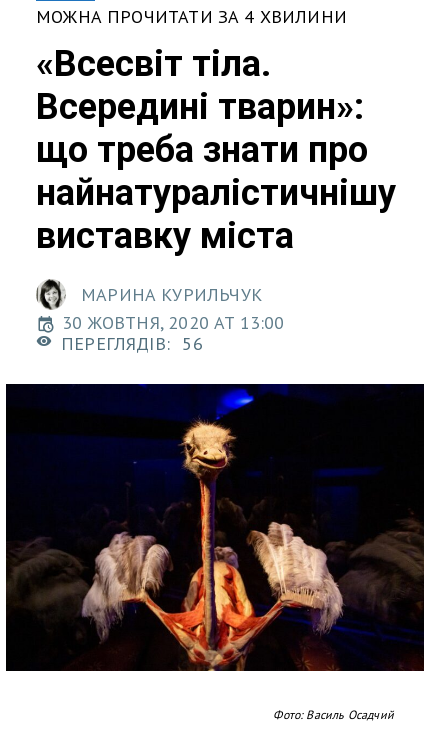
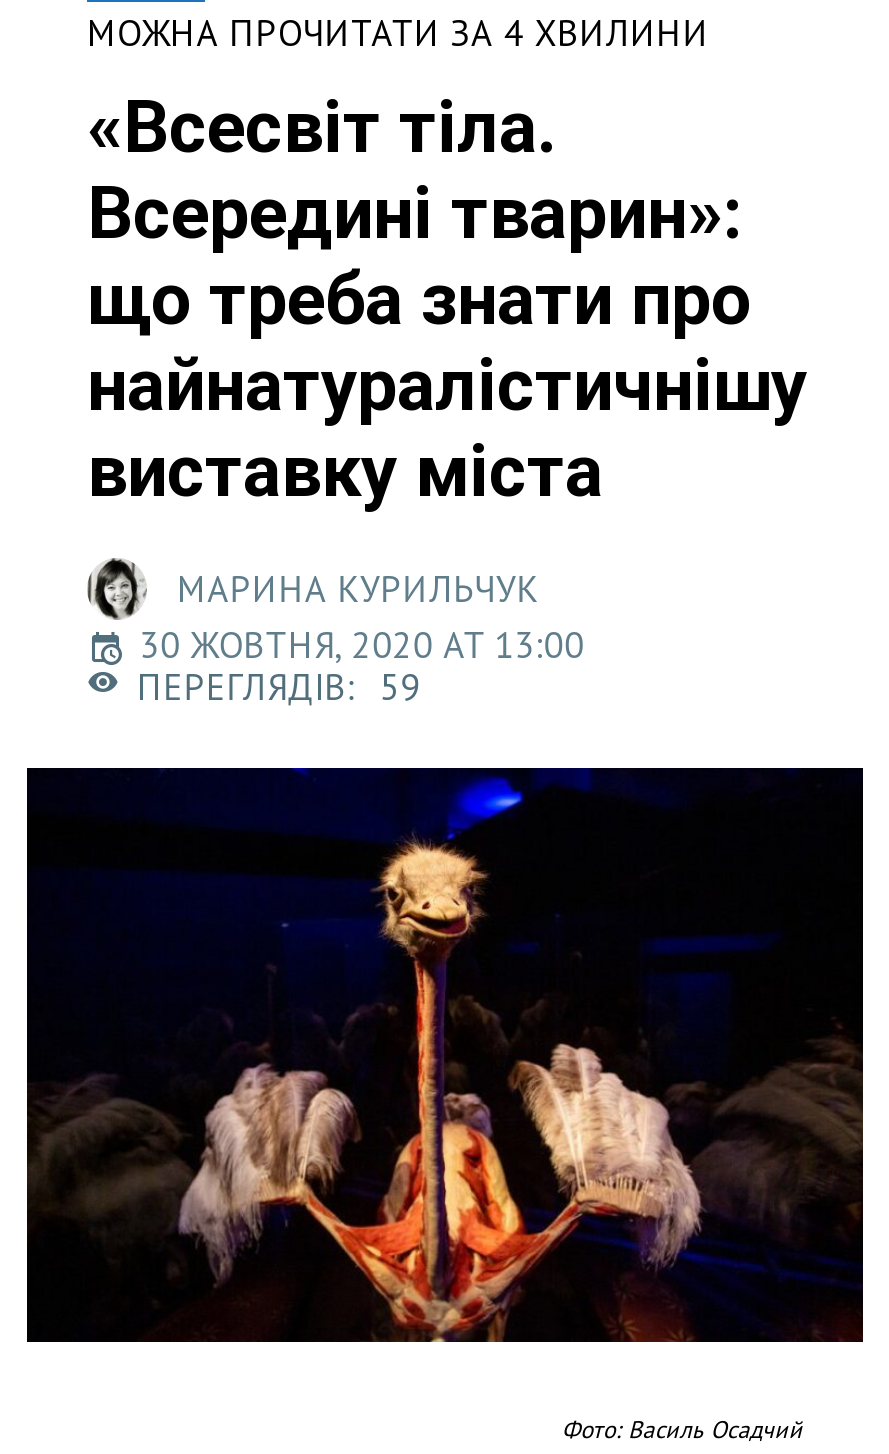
[61,332,203,355] ПЕРЕГЛЯДІВ: 56 -> [137,664,421,710] ПЕРЕГЛЯДІВ: 59

